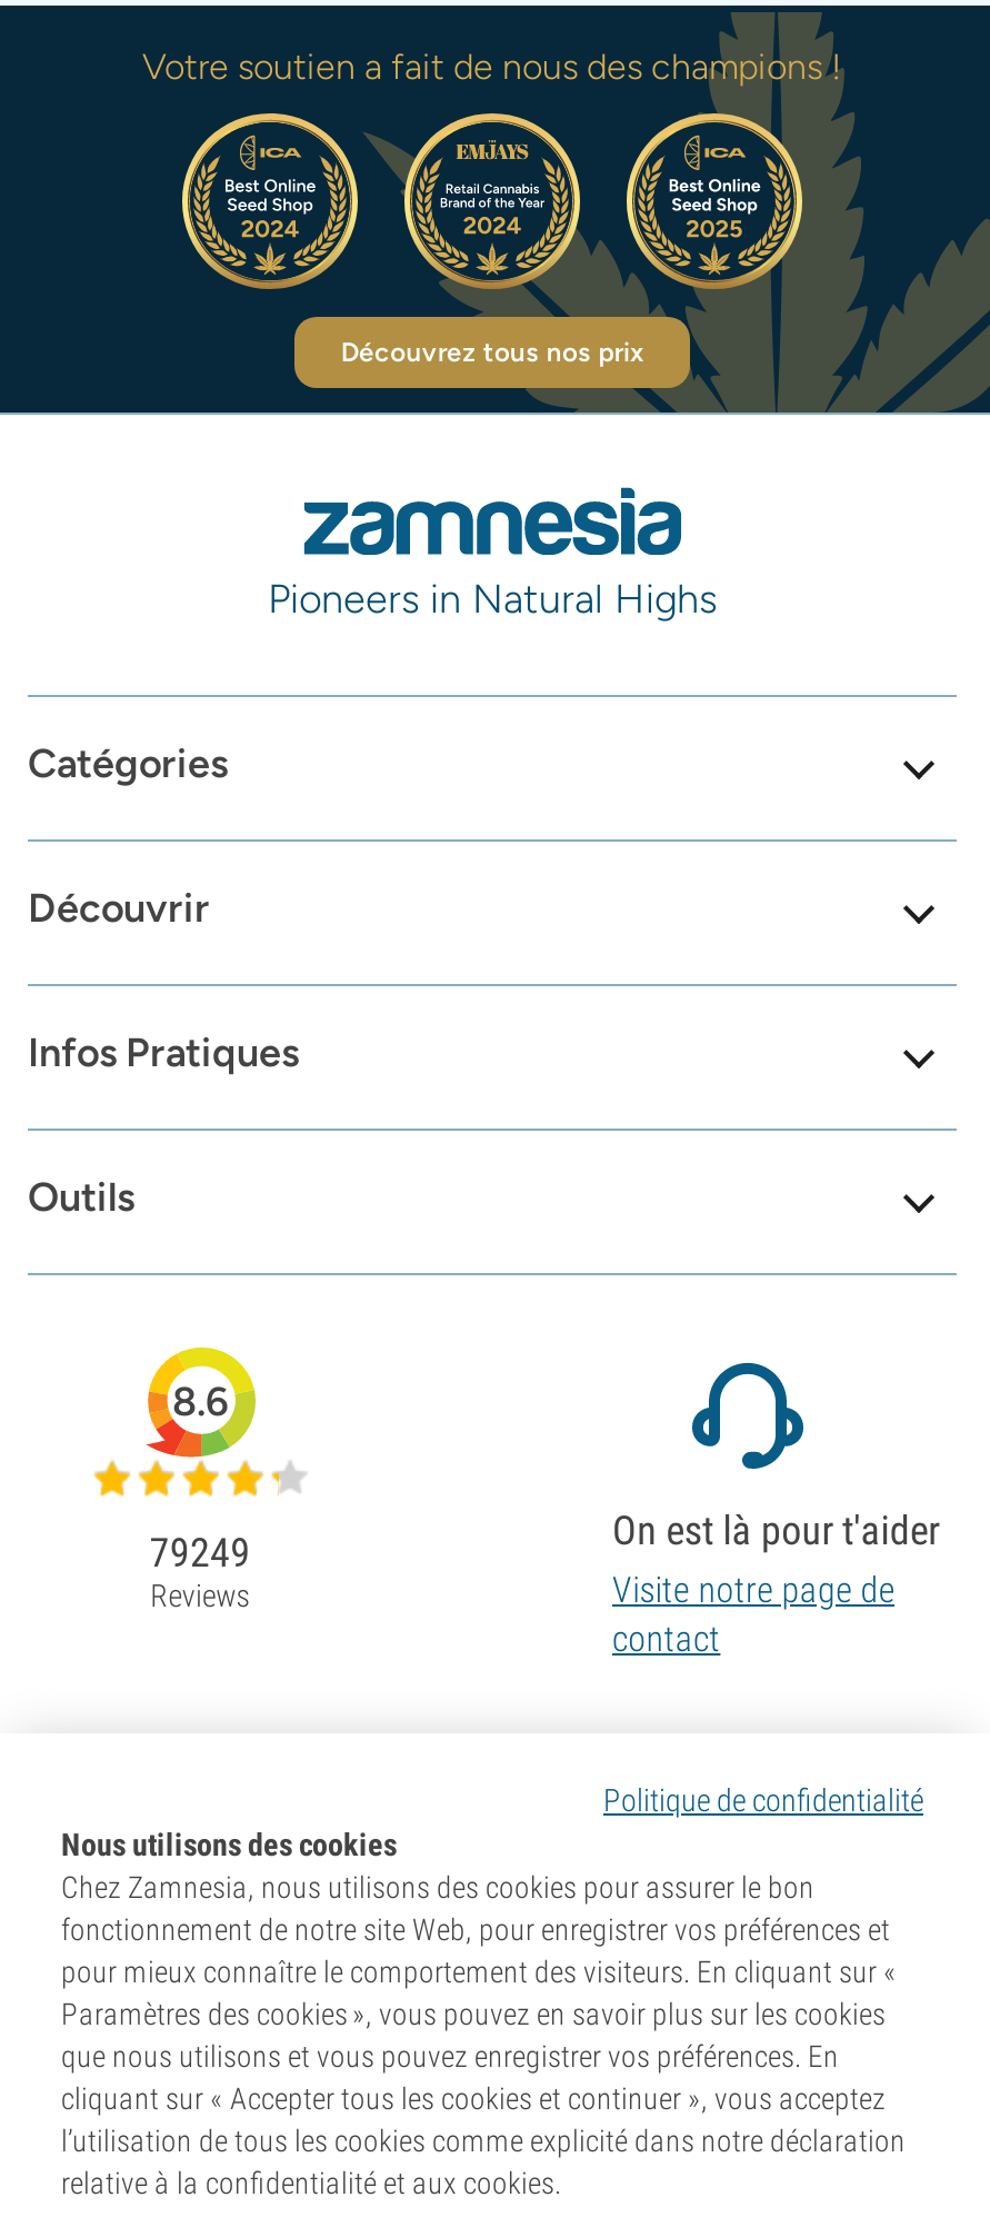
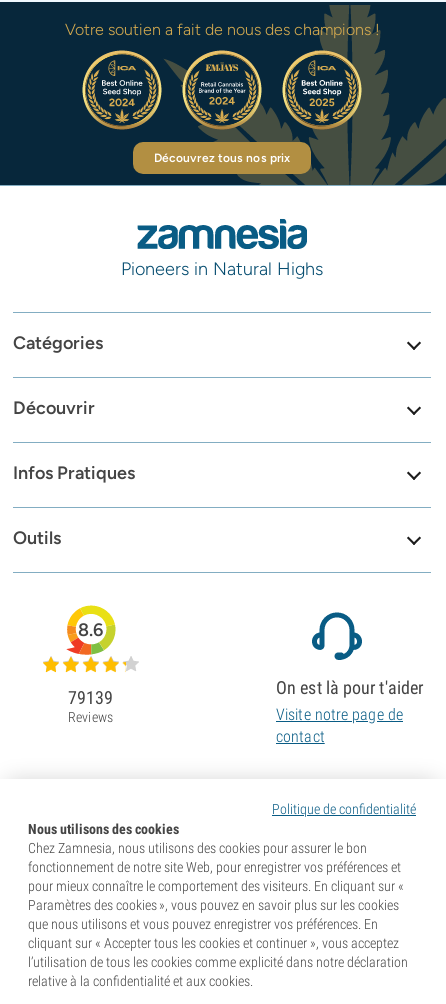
[150,1529,250,1575] 79249 -> [68,687,113,708] 79139

